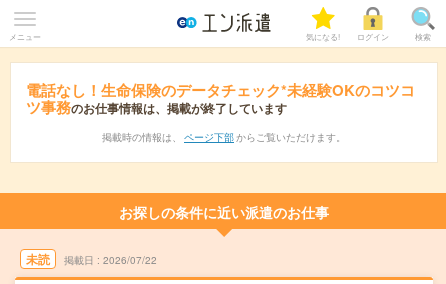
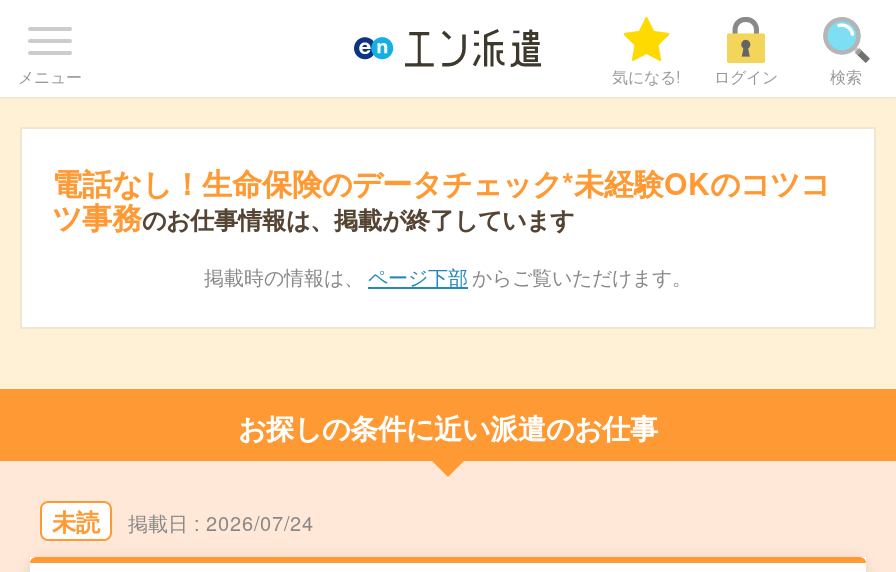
[103,253,157,267] 2026/07/22 -> [206,509,314,537] 2026/07/24

